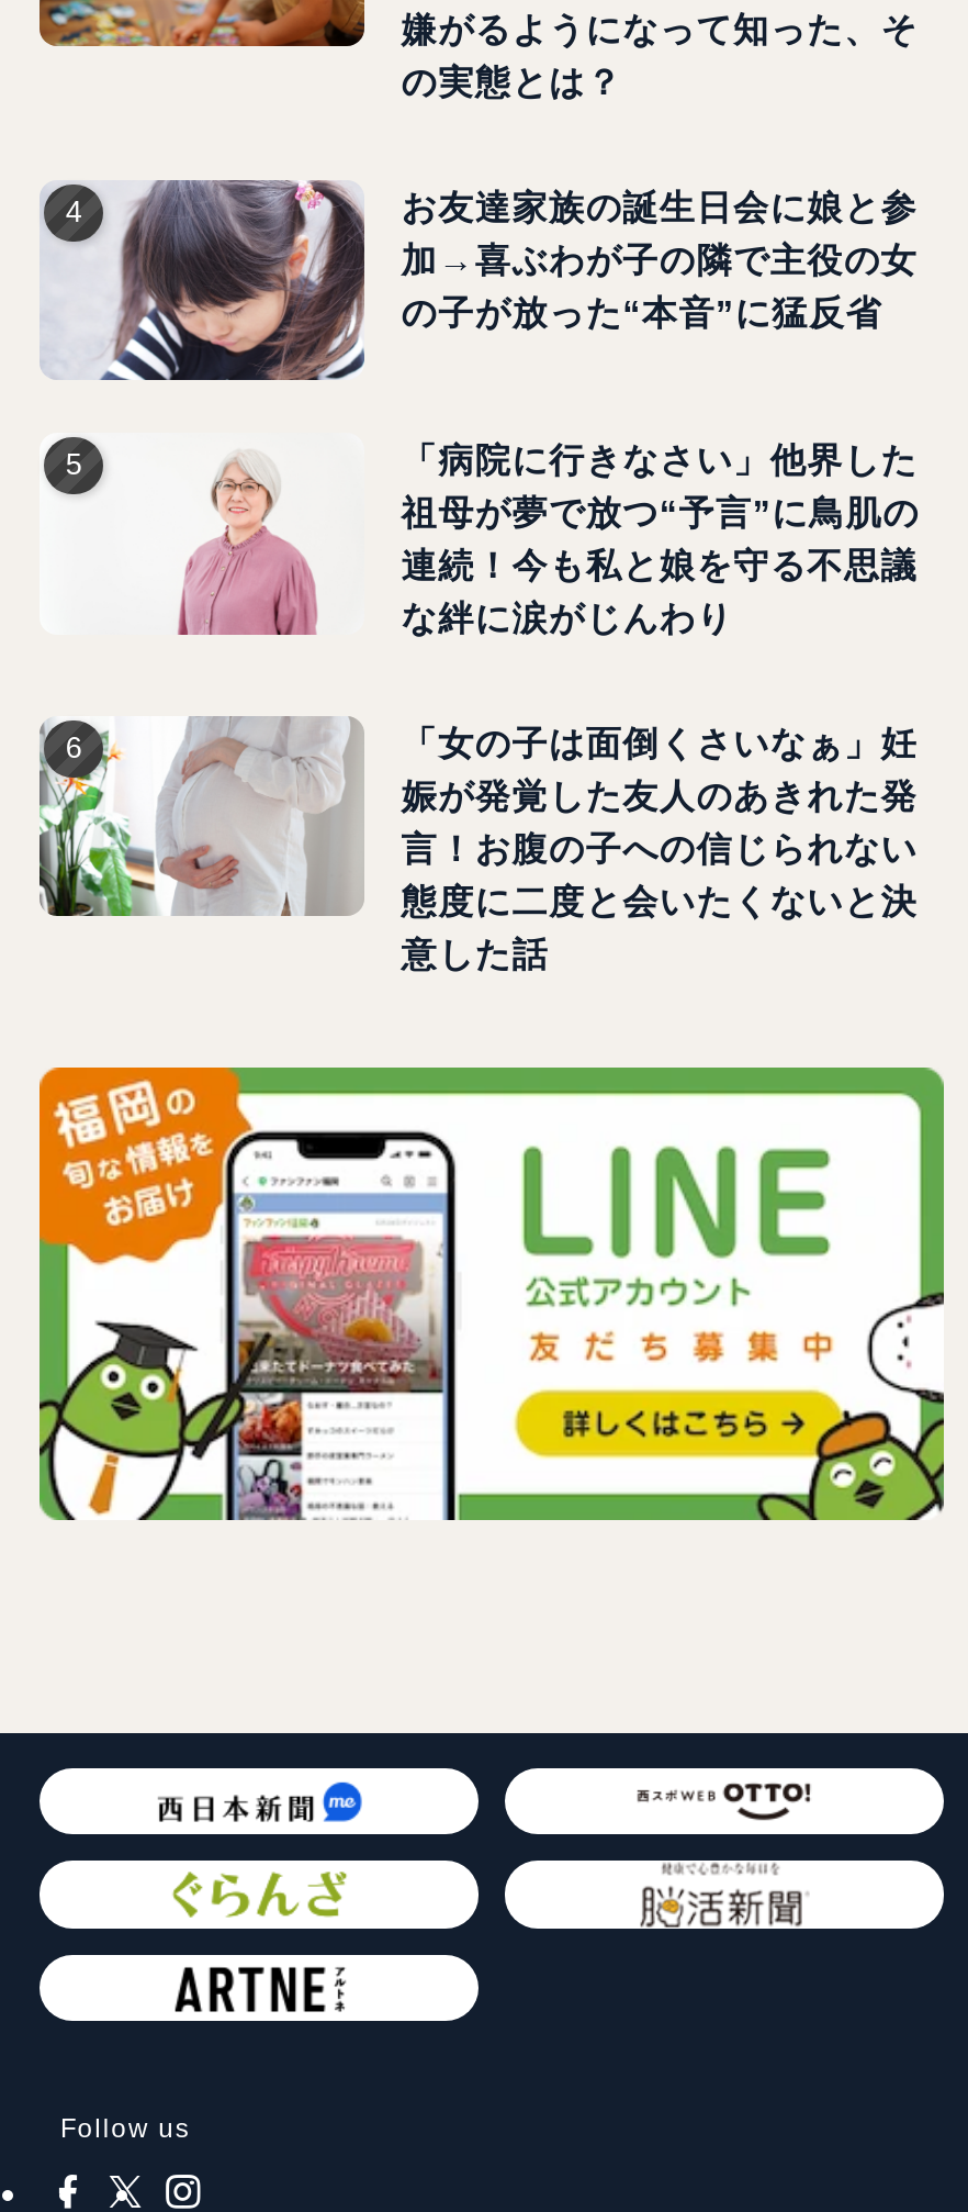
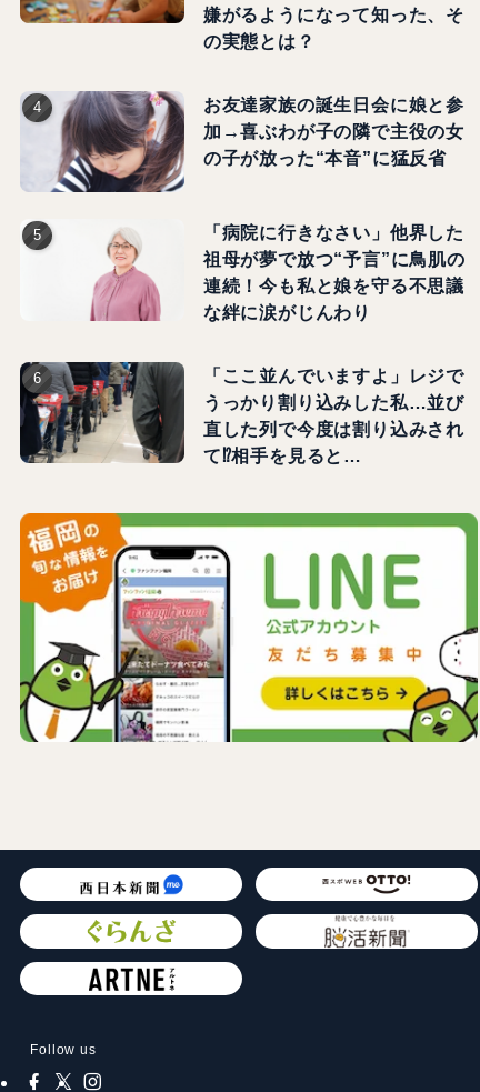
[40,716,918,972] [image] | 「女の子は面倒くさいなぁ」妊 | 娠が発覚した友人のあきれた発 | 言！お腹の子への信じられない | 態度に二度と会いたくないと決 | 意した話 -> [19,361,465,465] [image] | 「ここ並んでいますよ」レジで | うっかり割り込みした私…並び | 直した列で今度は割り込みされ | て⁉相手を見ると…

